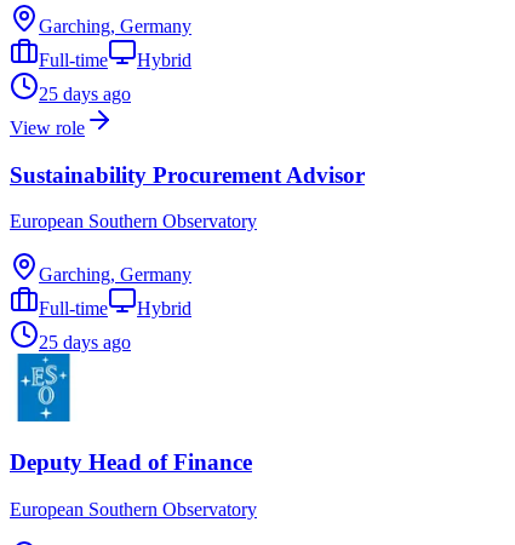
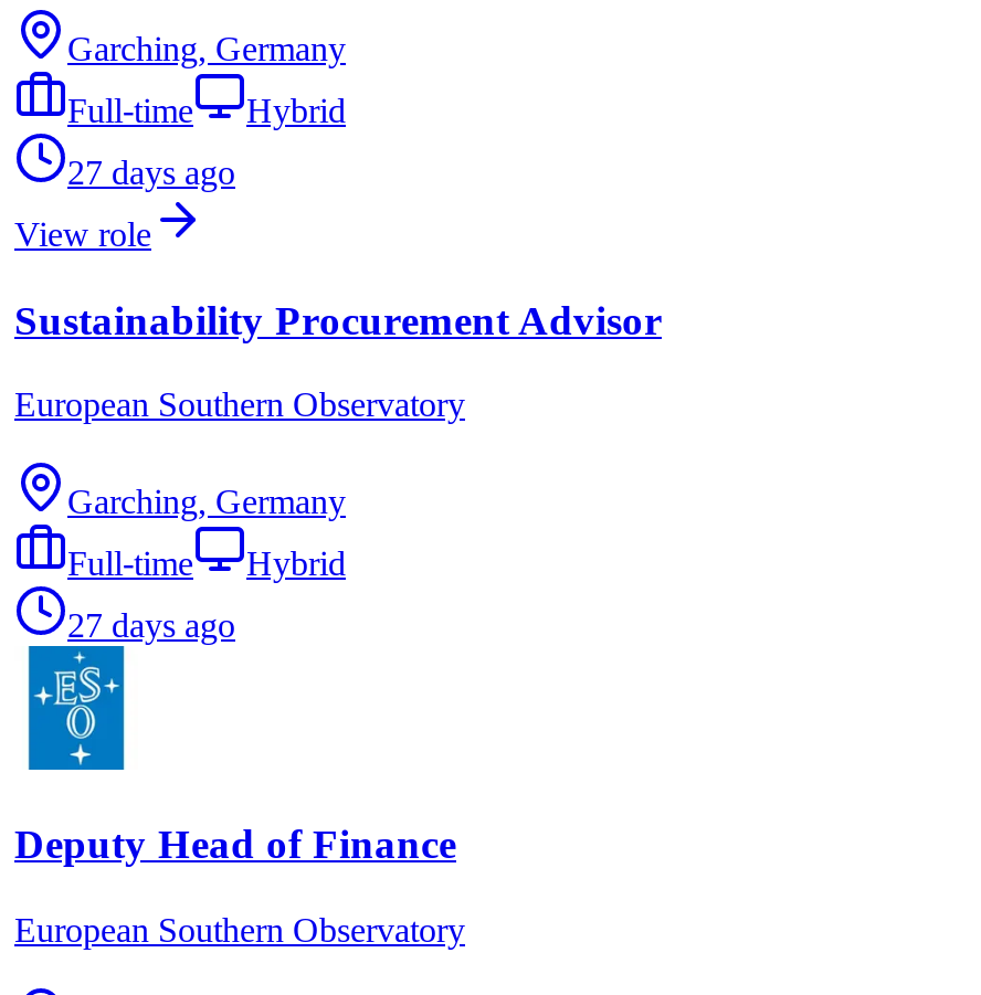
[39,83,131,104] 25 days ago -> [67,153,235,191] 27 days ago
[39,332,131,353] 25 days ago -> [67,607,235,644] 27 days ago

